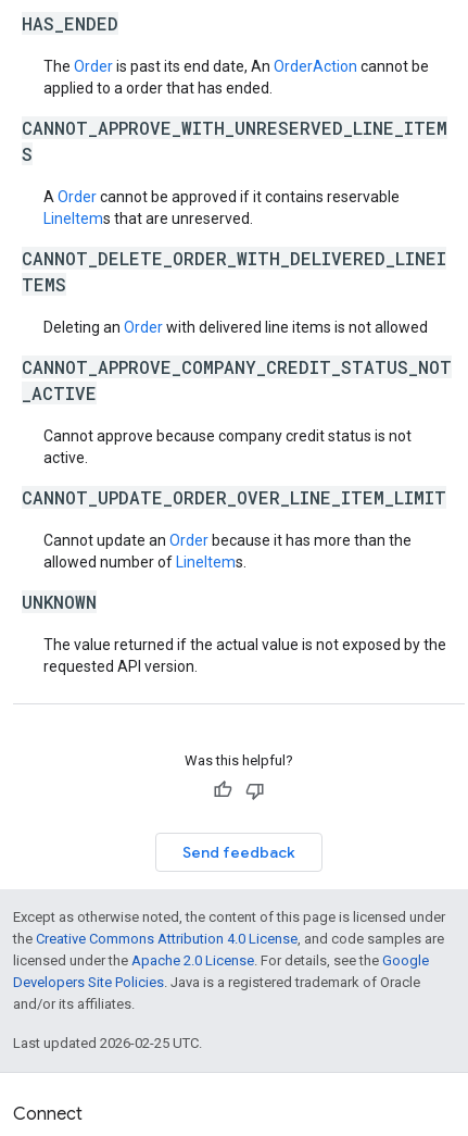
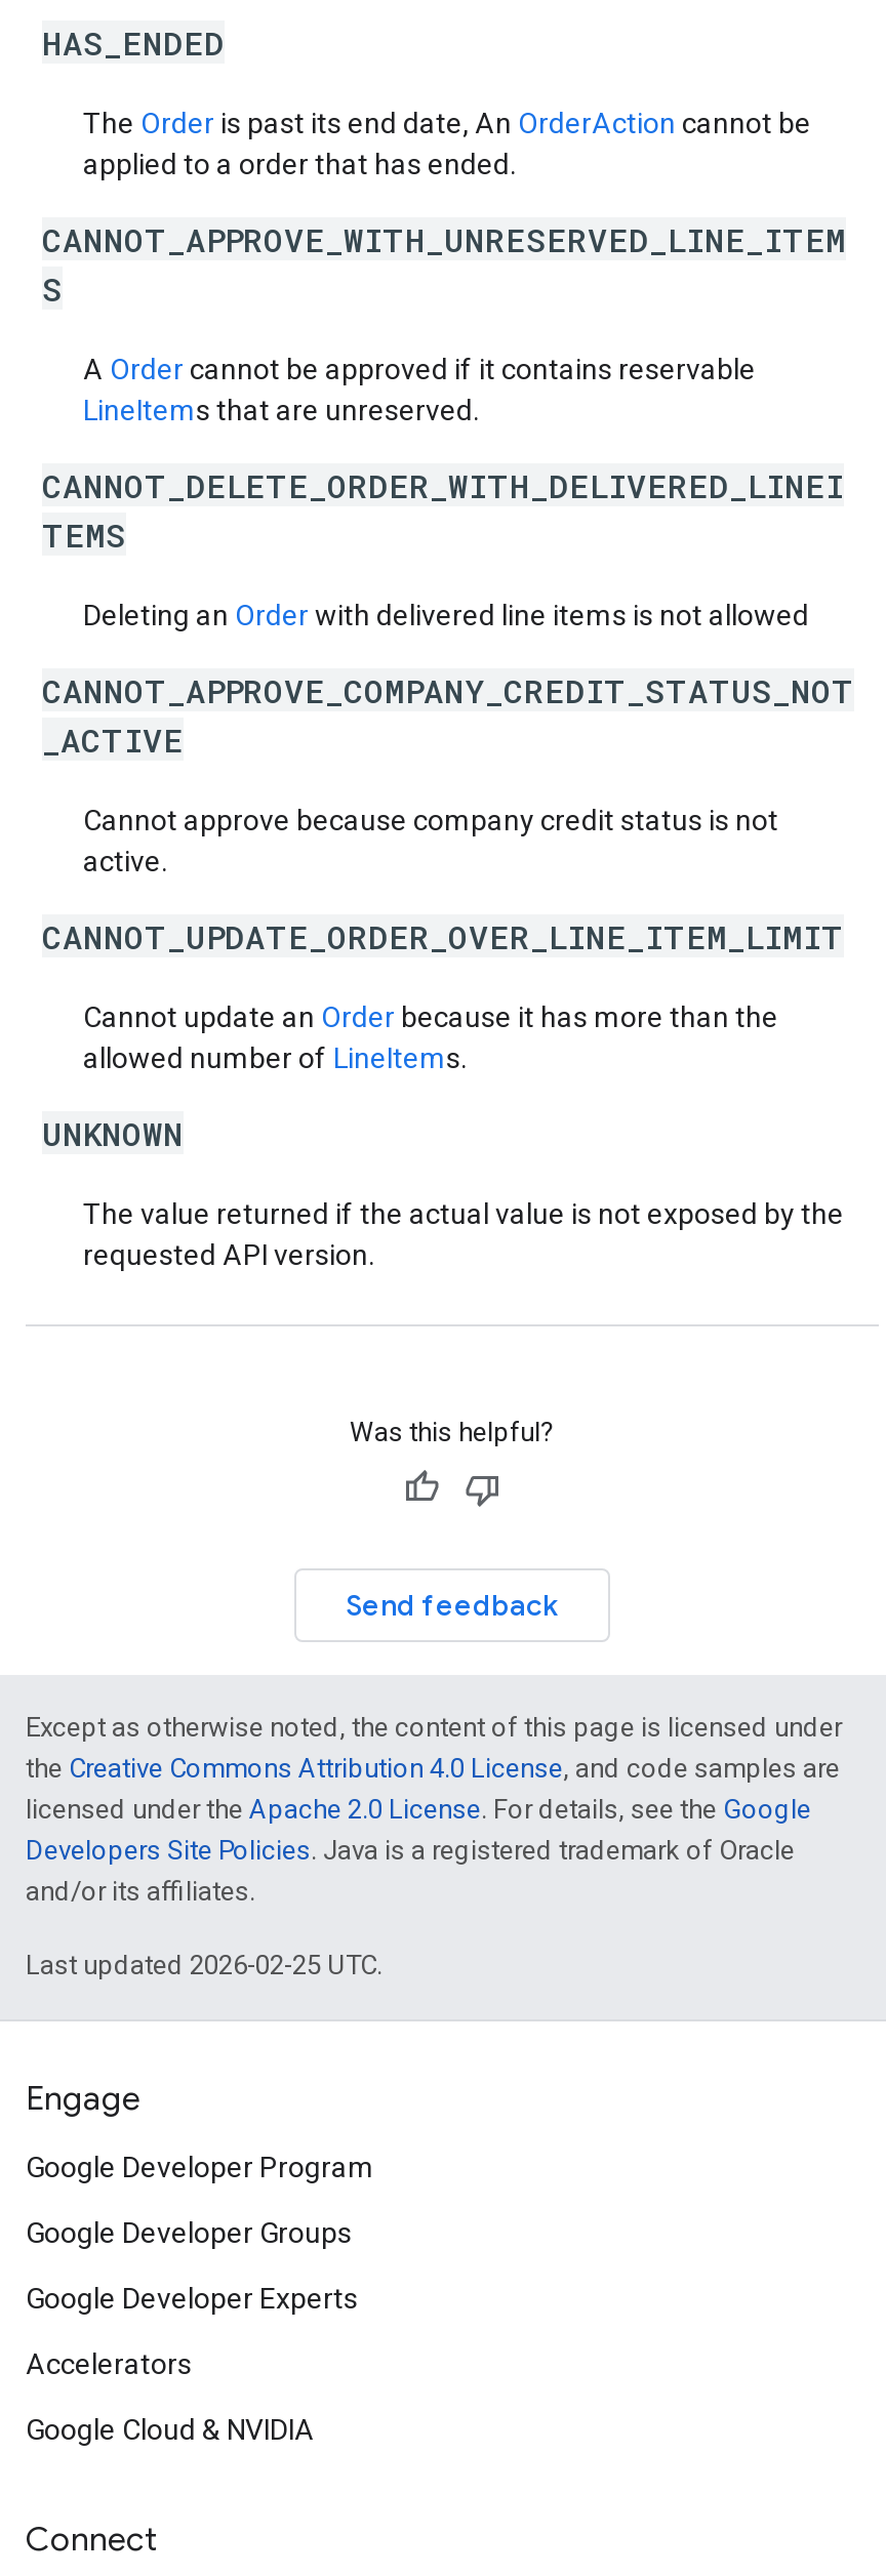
none -> [26,2079,374,2446] Engage | Google Developer Program | Google Developer Groups | Google Developer Experts | Accelerators | Google Cloud & NVIDIA

